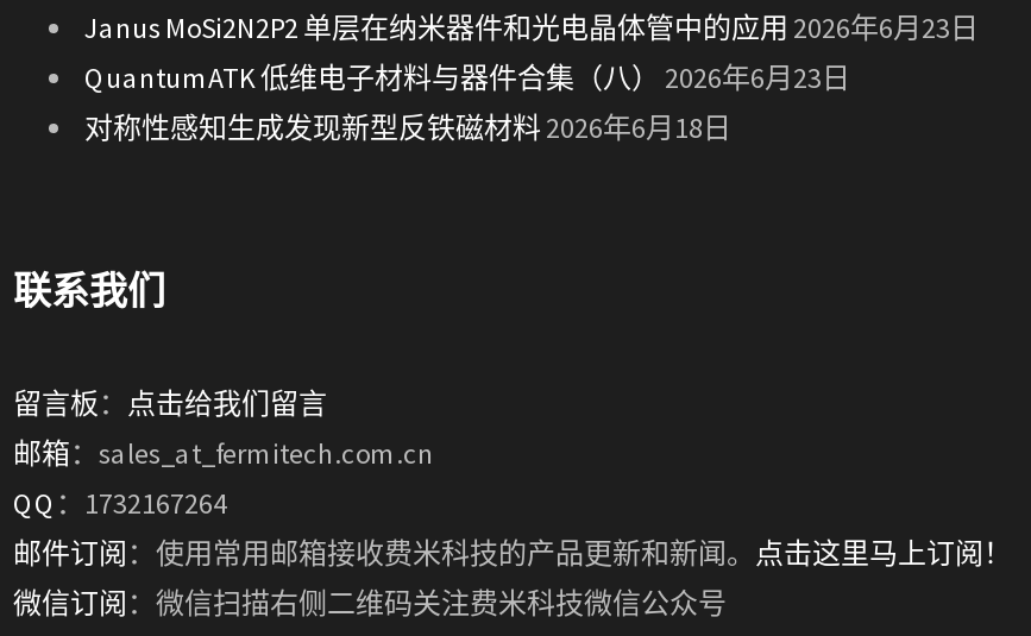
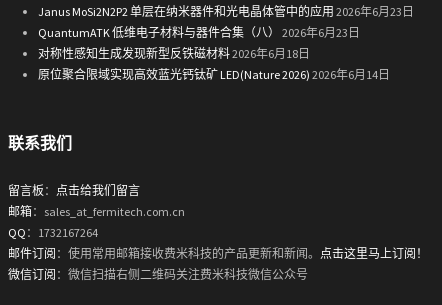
none -> [38,67,390,82] 原位聚合限域实现高效蓝光钙钛矿 LED(Nature 2026) 2026年6月14日

